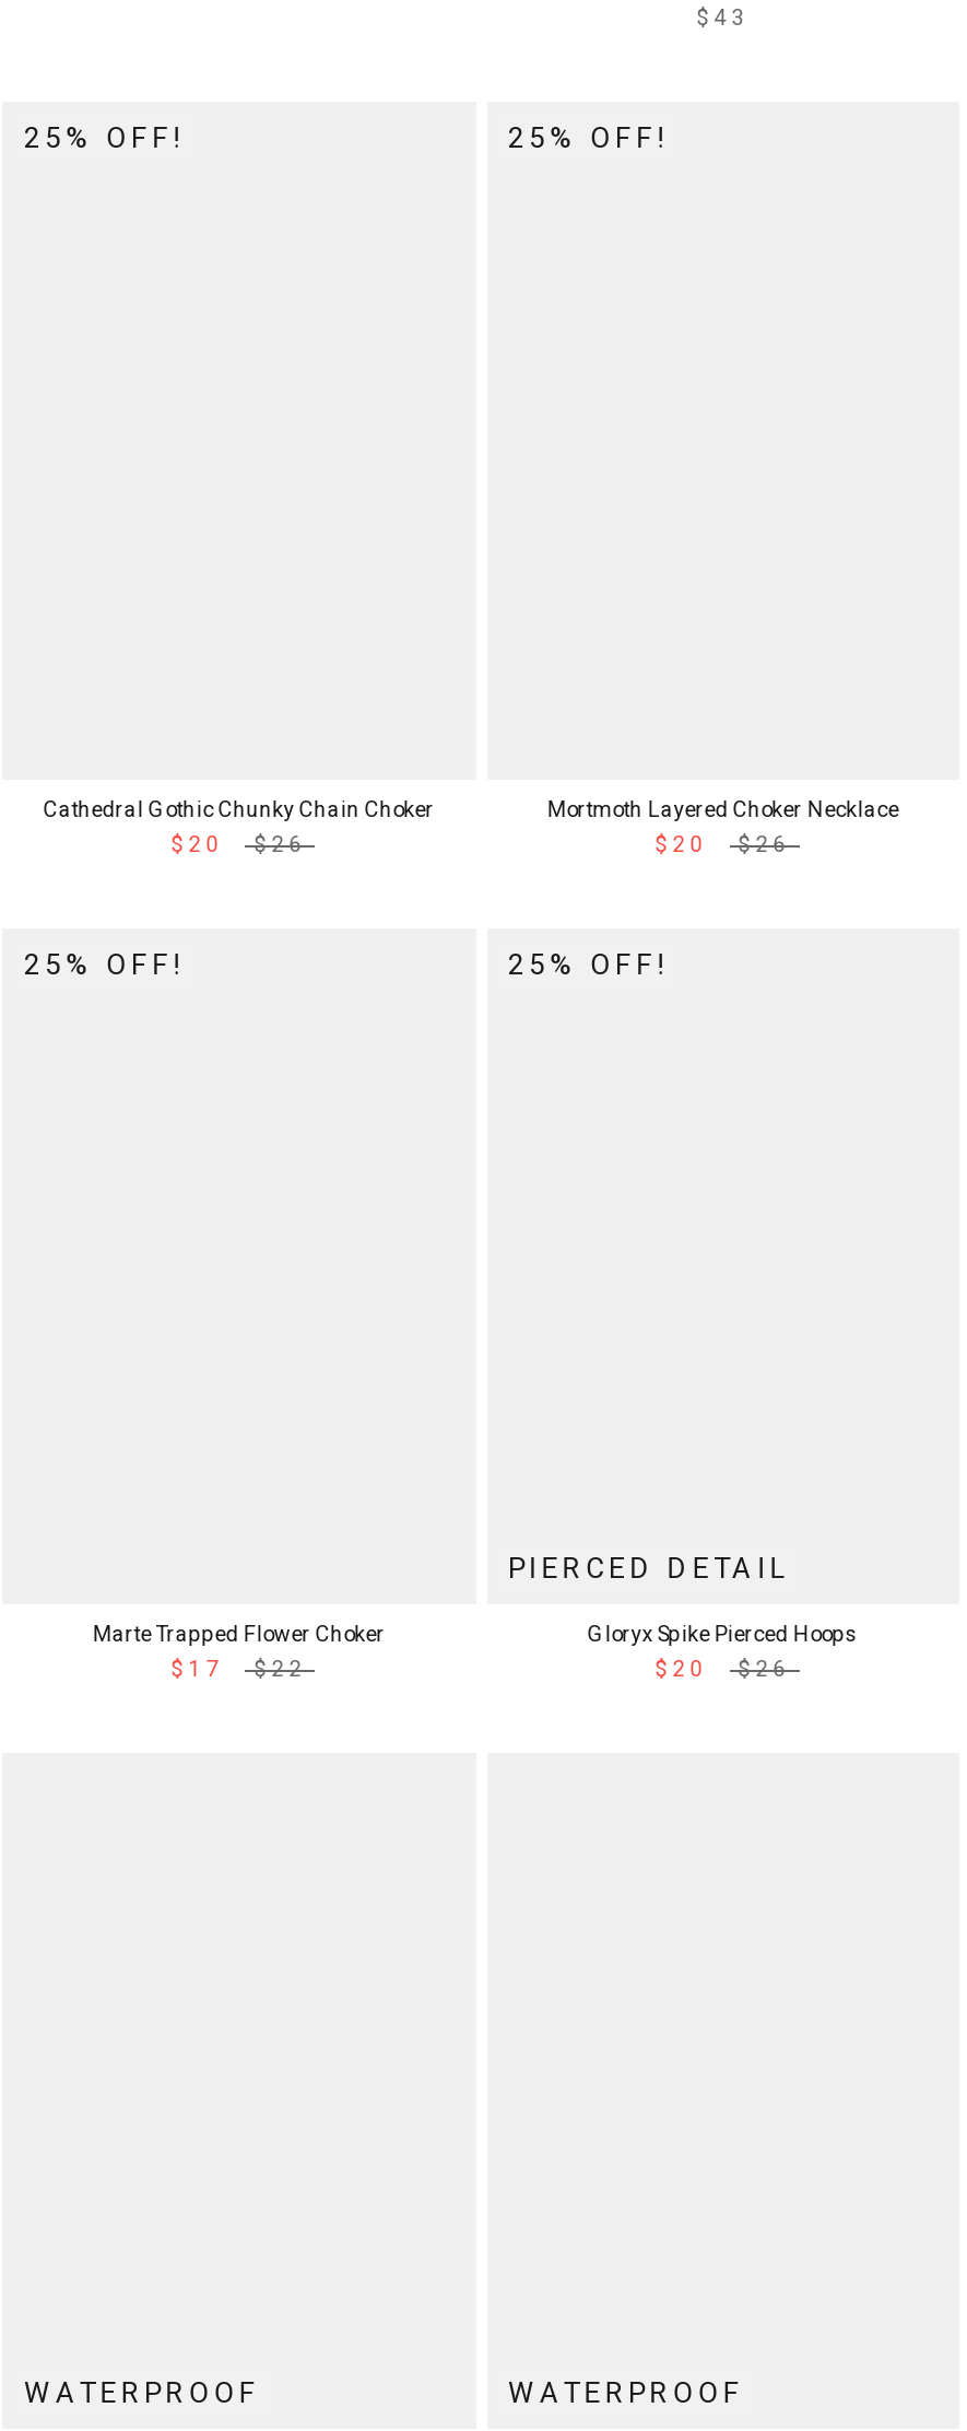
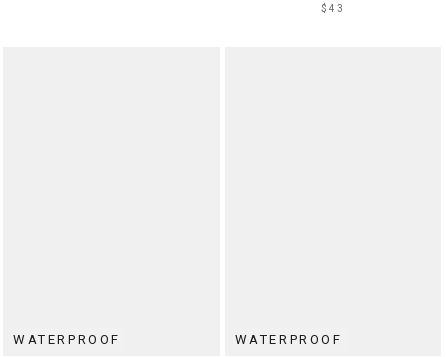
[24,122,185,155] 25% OFF! -> none
[508,122,669,155] 25% OFF! -> none
[43,796,434,855] Cathedral Gothic Chunky Chain Choker | $20 | $26 -> none
[547,796,899,855] Mortmoth Layered Choker Necklace | $20 | $26 -> none
[24,947,185,980] 25% OFF! -> none
[508,947,669,980] 25% OFF! -> none
[508,1551,858,1680] PIERCED DETAIL | Gloryx Spike Pierced Hoops | $20 | $26 -> none
[92,1621,385,1680] Marte Trapped Flower Choker | $17 | $22 -> none

